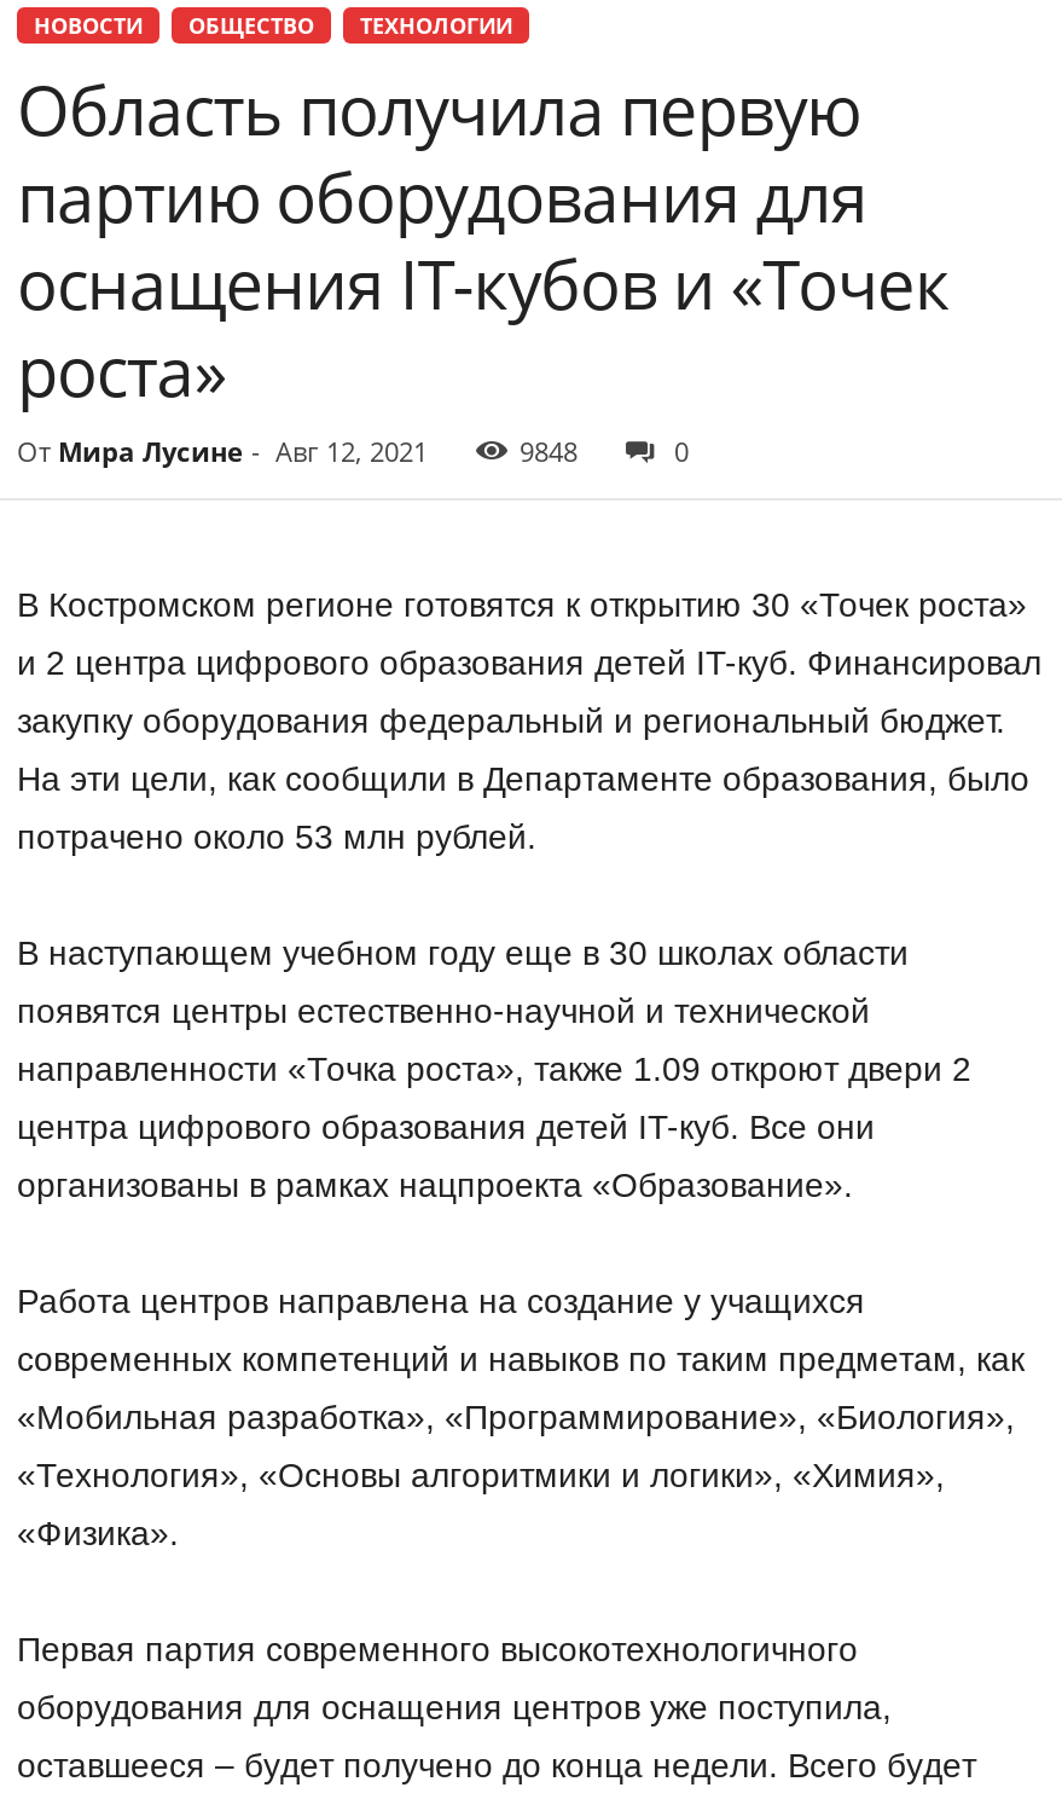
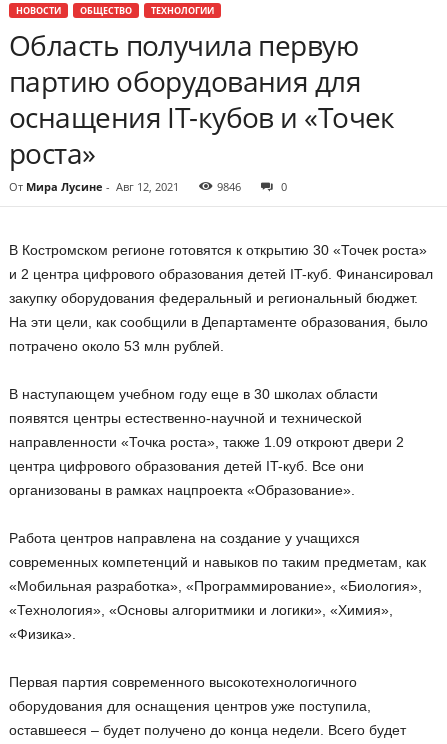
[520,433,578,469] 9848 -> [217,179,241,194] 9846

